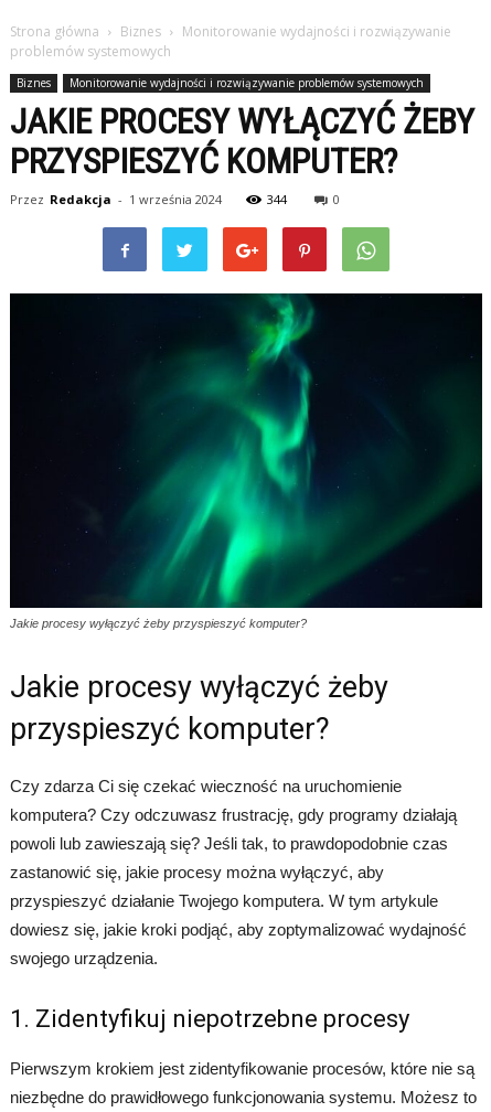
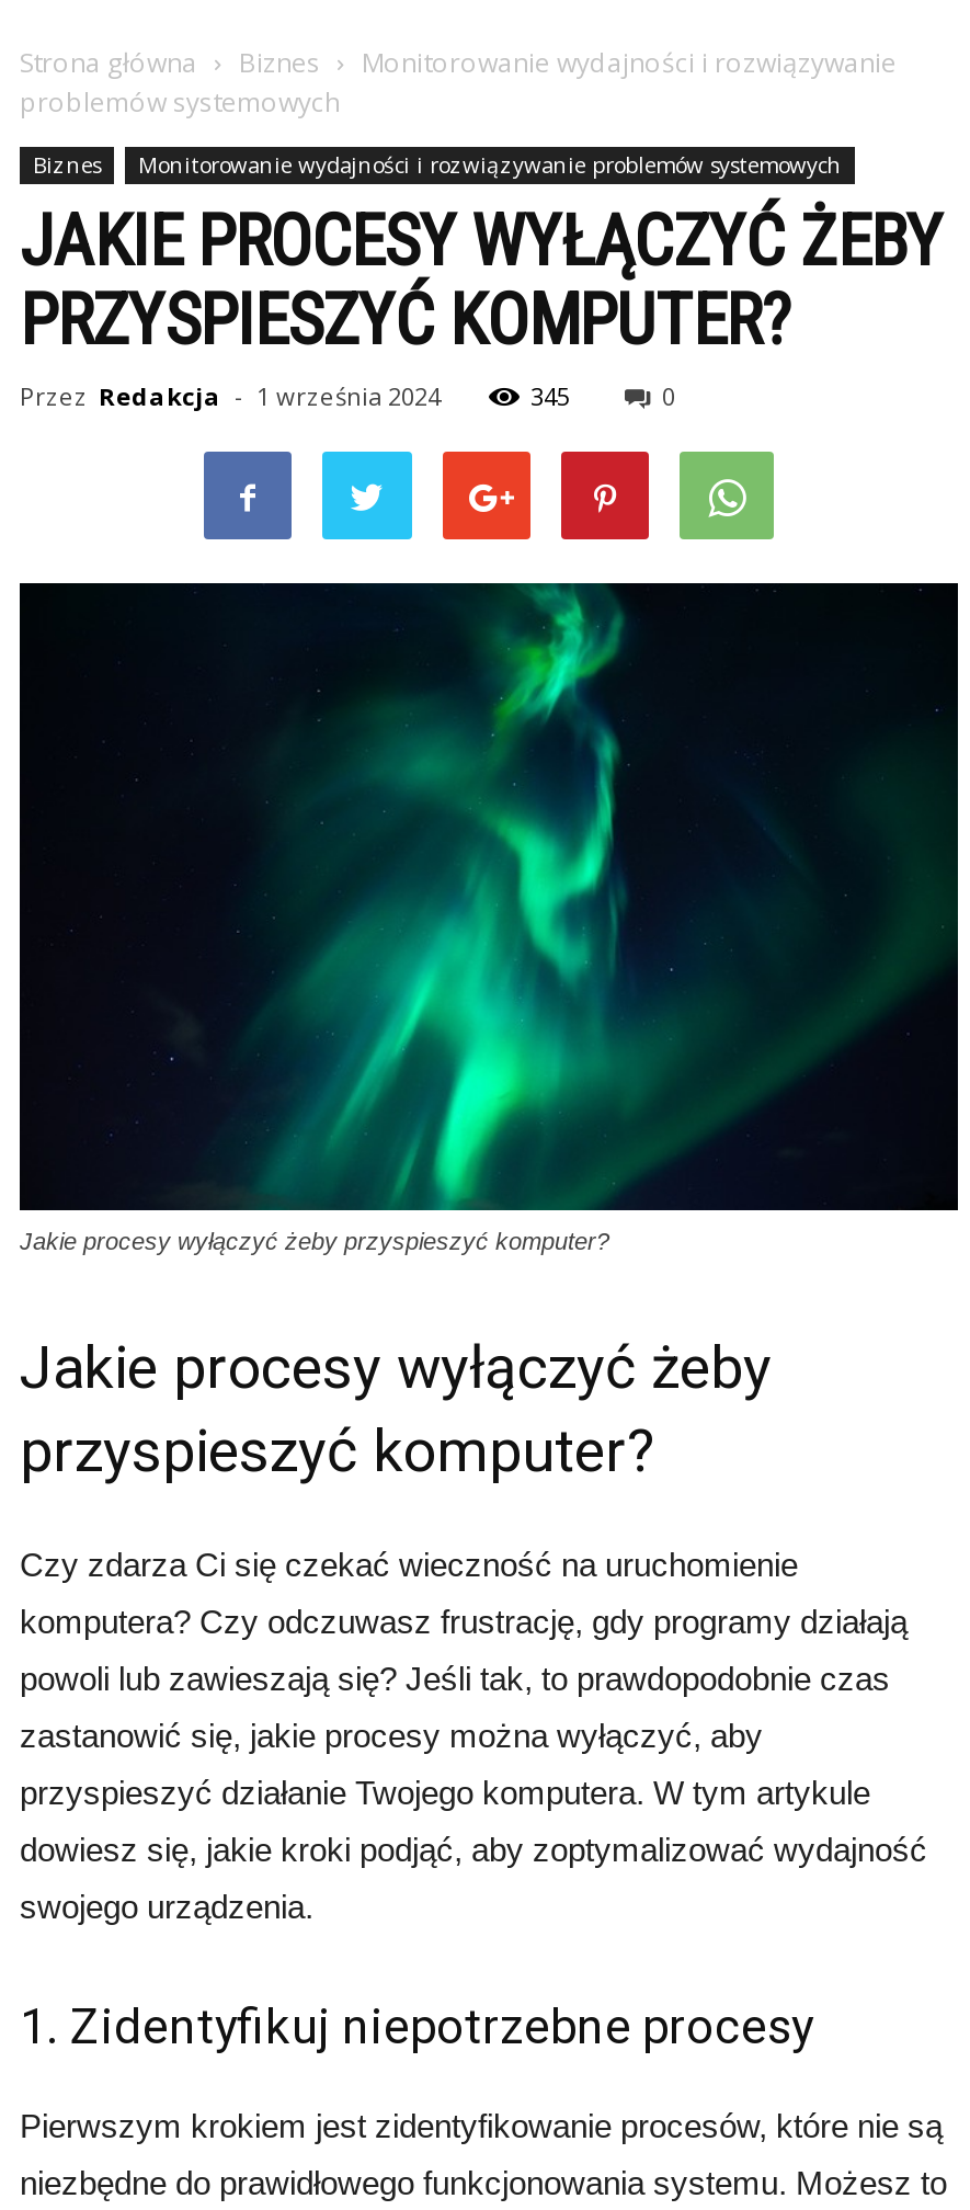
[267,191,287,207] 344 -> [530,379,570,412] 345

